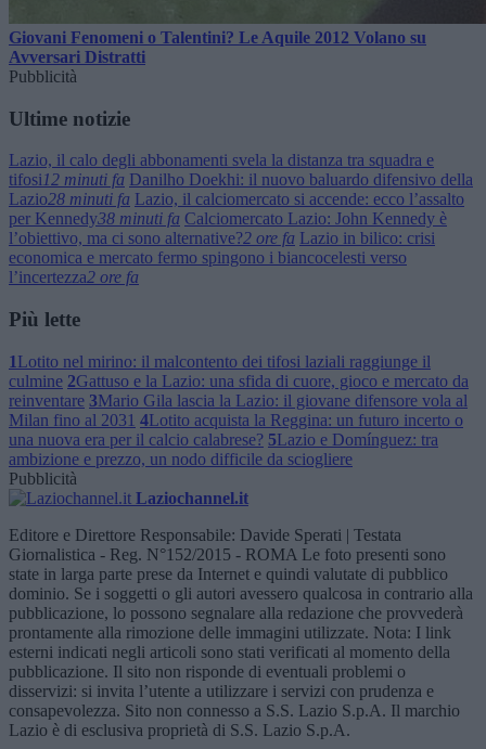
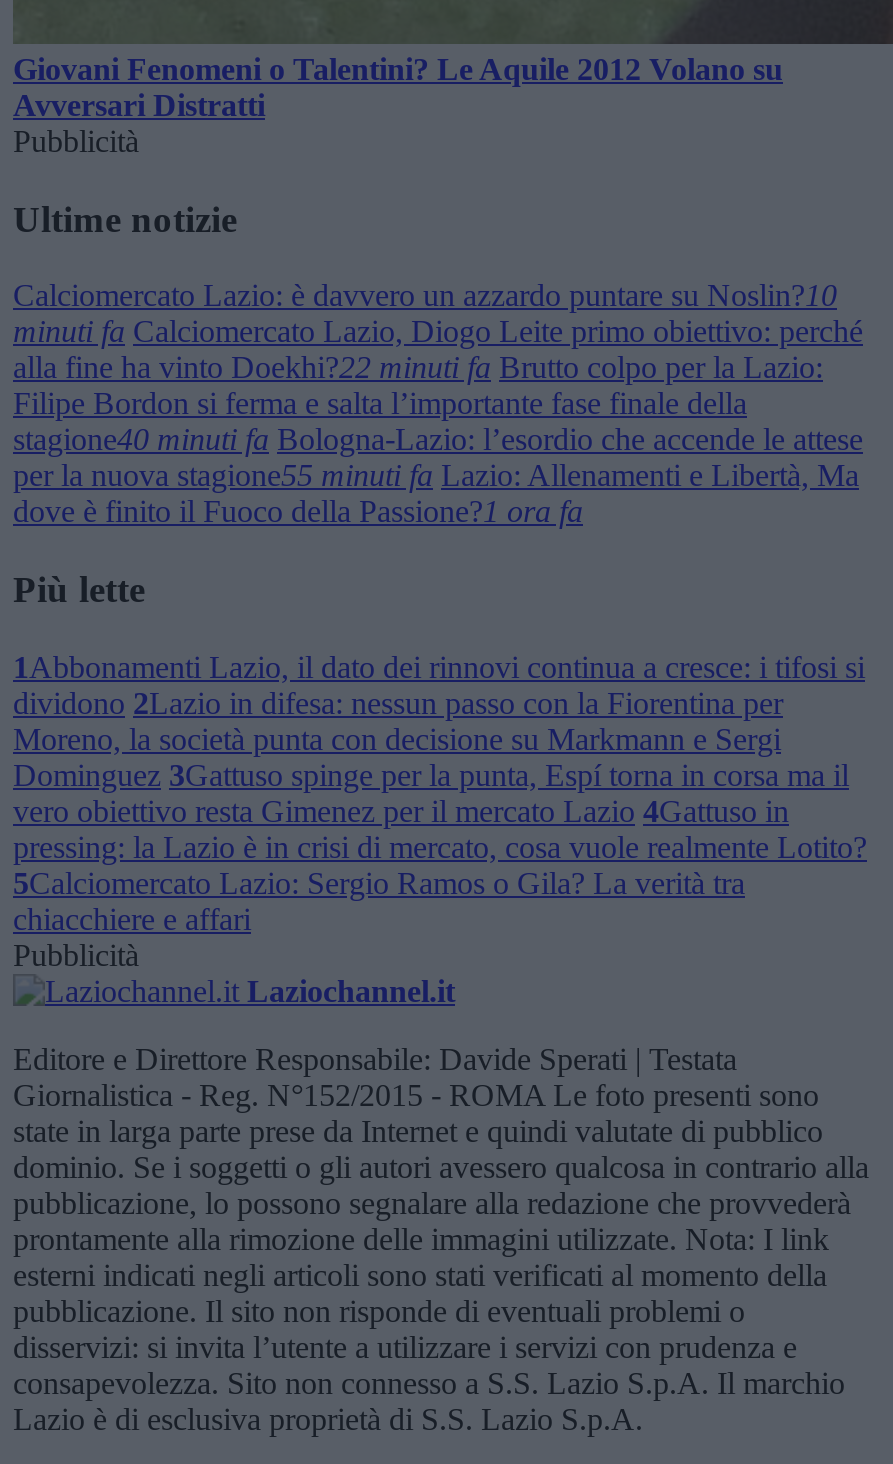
[9,151,473,287] Lazio, il calo degli abbonamenti svela la distanza tra squadra e | tifosi12 minuti fa Danilho Doekhi: il nuovo baluardo difensivo della | Lazio28 minuti fa Lazio, il calciomercato si accende: ecco l’assalto | per Kennedy38 minuti fa Calciomercato Lazio: John Kennedy è | l’obiettivo, ma ci sono alternative?2 ore fa Lazio in bilico: crisi | economica e mercato fermo spingono i biancocelesti verso | l’incertezza2 ore fa -> [13,279,863,529] Calciomercato Lazio: è davvero un azzardo puntare su Noslin?10 | minuti fa Calciomercato Lazio, Diogo Leite primo obiettivo: perché | alla fine ha vinto Doekhi?22 minuti fa Brutto colpo per la Lazio: | Filipe Bordon si ferma e salta l’importante fase finale della | stagione40 minuti fa Bologna-Lazio: l’esordio che accende le attese | per la nuova stagione55 minuti fa Lazio: Allenamenti e Libertà, Ma | dove è finito il Fuoco della Passione?1 ora fa
[9,352,469,468] 1 Lotito nel mirino: il malcontento dei tifosi laziali raggiunge il | culmine 2Gattuso e la Lazio: una sfida di cuore, gioco e mercato da | reinventare 3Mario Gila lascia la Lazio: il giovane difensore vola al | Milan fino al 2031 4Lotito acquista la Reggina: un futuro incerto o | una nuova era per il calcio calabrese? 5Lazio e Domínguez: tra | ambizione e prezzo, un nodo difficile da sciogliere -> [13,650,867,936] 1 Abbonamenti Lazio, il dato dei rinnovi continua a cresce: i tifosi si | dividono 2Lazio in difesa: nessun passo con la Fiorentina per | Moreno, la società punta con decisione su Markmann e Sergi | Dominguez 3Gattuso spinge per la punta, Espí torna in corsa ma il | vero obiettivo resta Gimenez per il mercato Lazio 4Gattuso in | pressing: la Lazio è in crisi di mercato, cosa vuole realmente Lotito? | 5Calciomercato Lazio: Sergio Ramos o Gila? La verità tra | chiacchiere e affari

